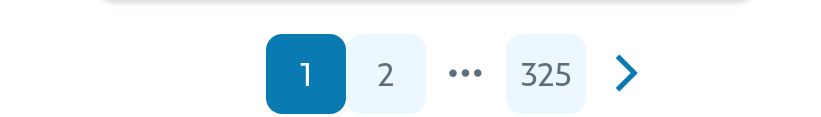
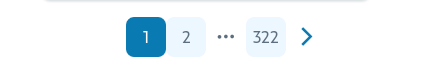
[521,54,571,94] 325 -> [253,27,279,47] 322

